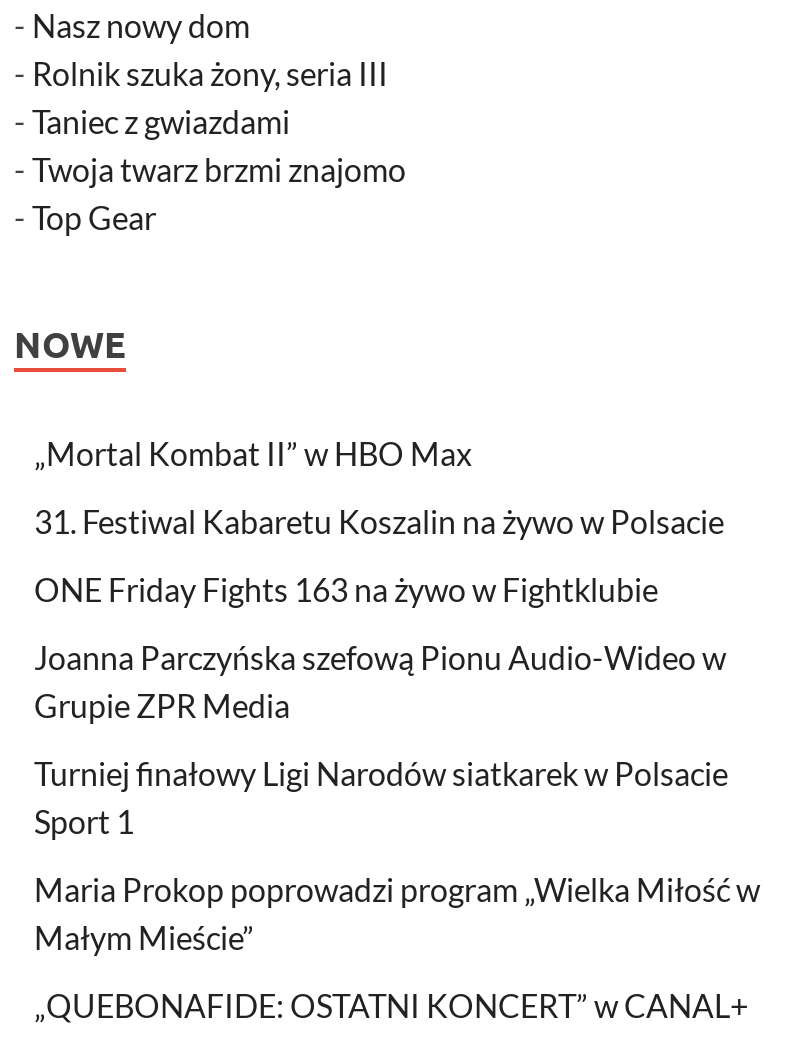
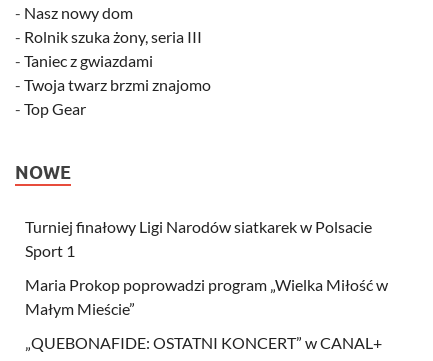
[34,433,726,723] „Mortal Kombat II” w HBO Max | 31. Festiwal Kabaretu Koszalin na żywo w Polsacie | ONE Friday Fights 163 na żywo w Fightklubie | Joanna Parczyńska szefową Pionu Audio-Wideo w | Grupie ZPR Media -> none

